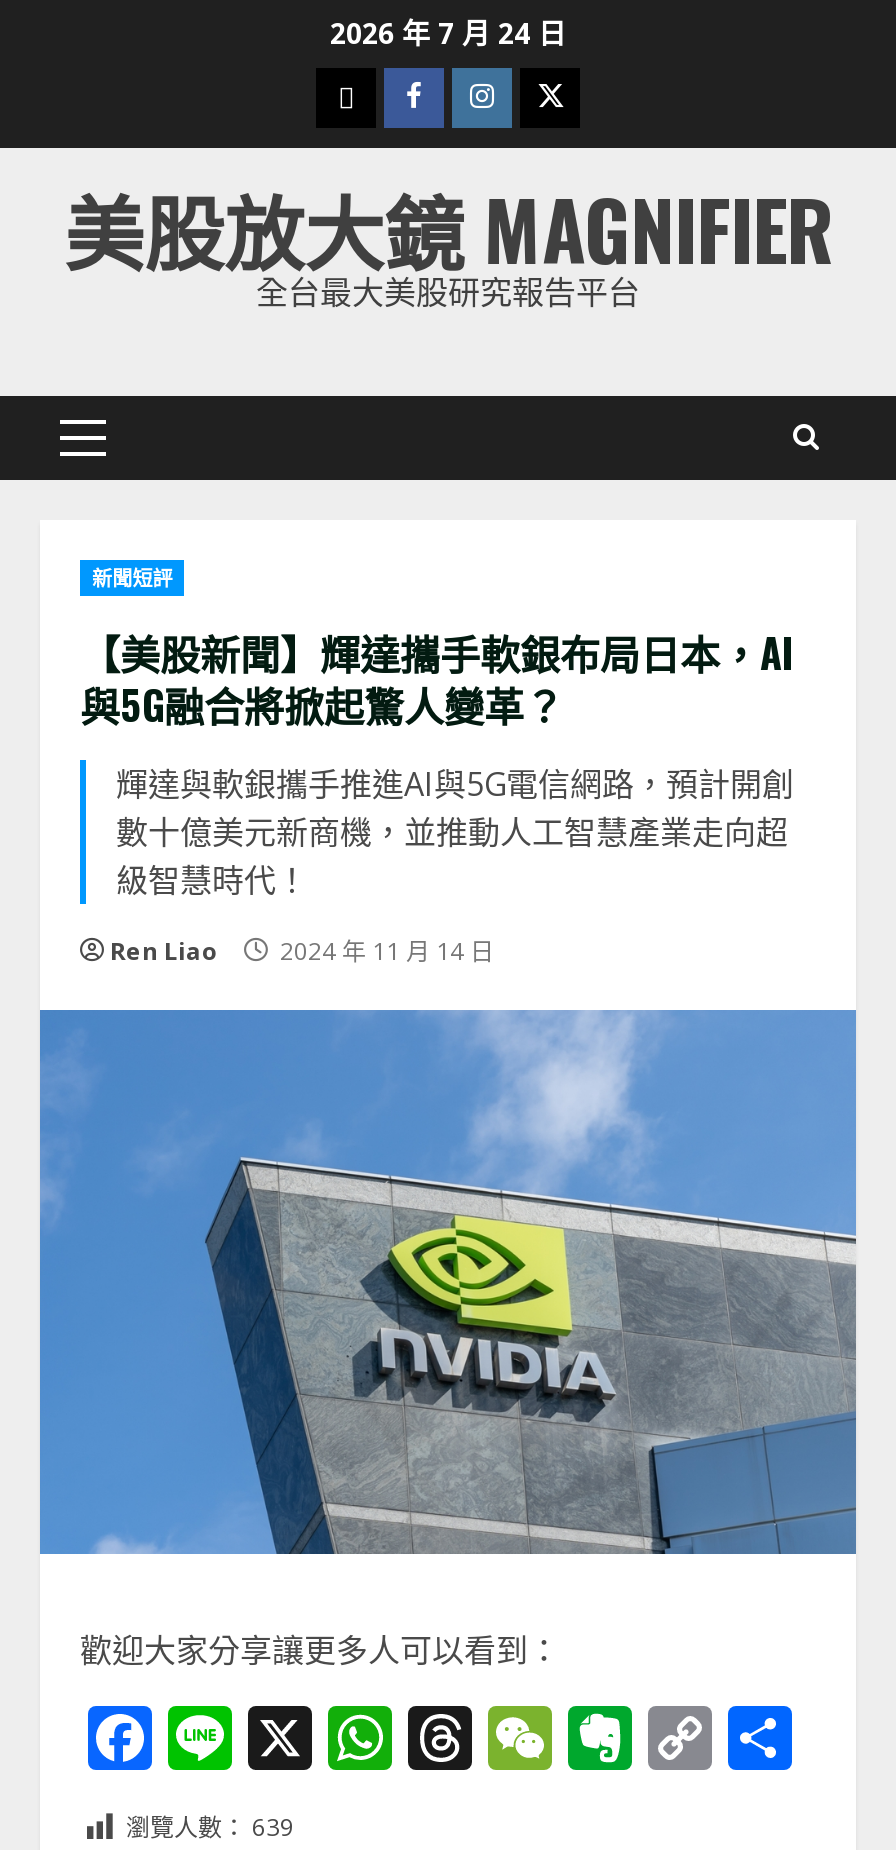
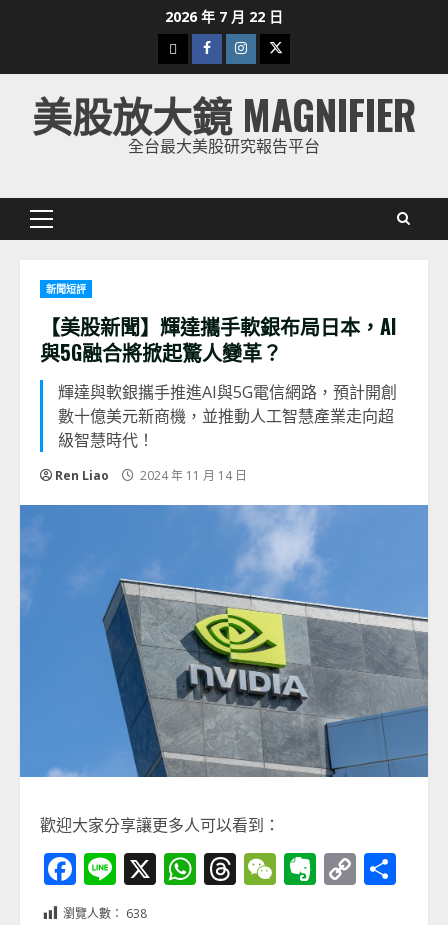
[330,14,566,52] 2026 年 7 月 24 日 -> [165,7,283,26] 2026 年 7 月 22 日
[126,1811,294,1845] 瀏覽人數： 639 -> [63,905,147,922] 瀏覽人數： 638

